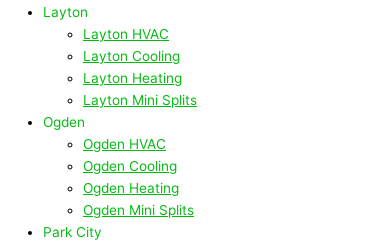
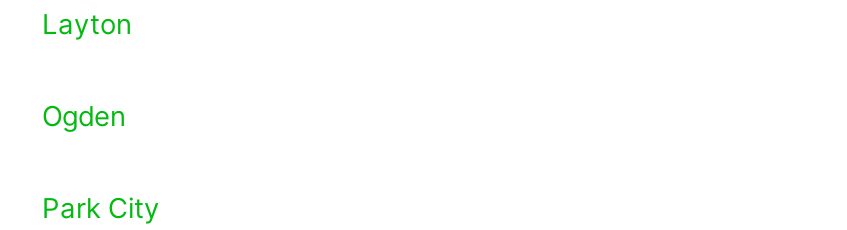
[83,26,197,108] Layton HVAC | Layton Cooling | Layton Heating | Layton Mini Splits -> none
[83,136,194,218] Ogden HVAC | Ogden Cooling | Ogden Heating | Ogden Mini Splits -> none

